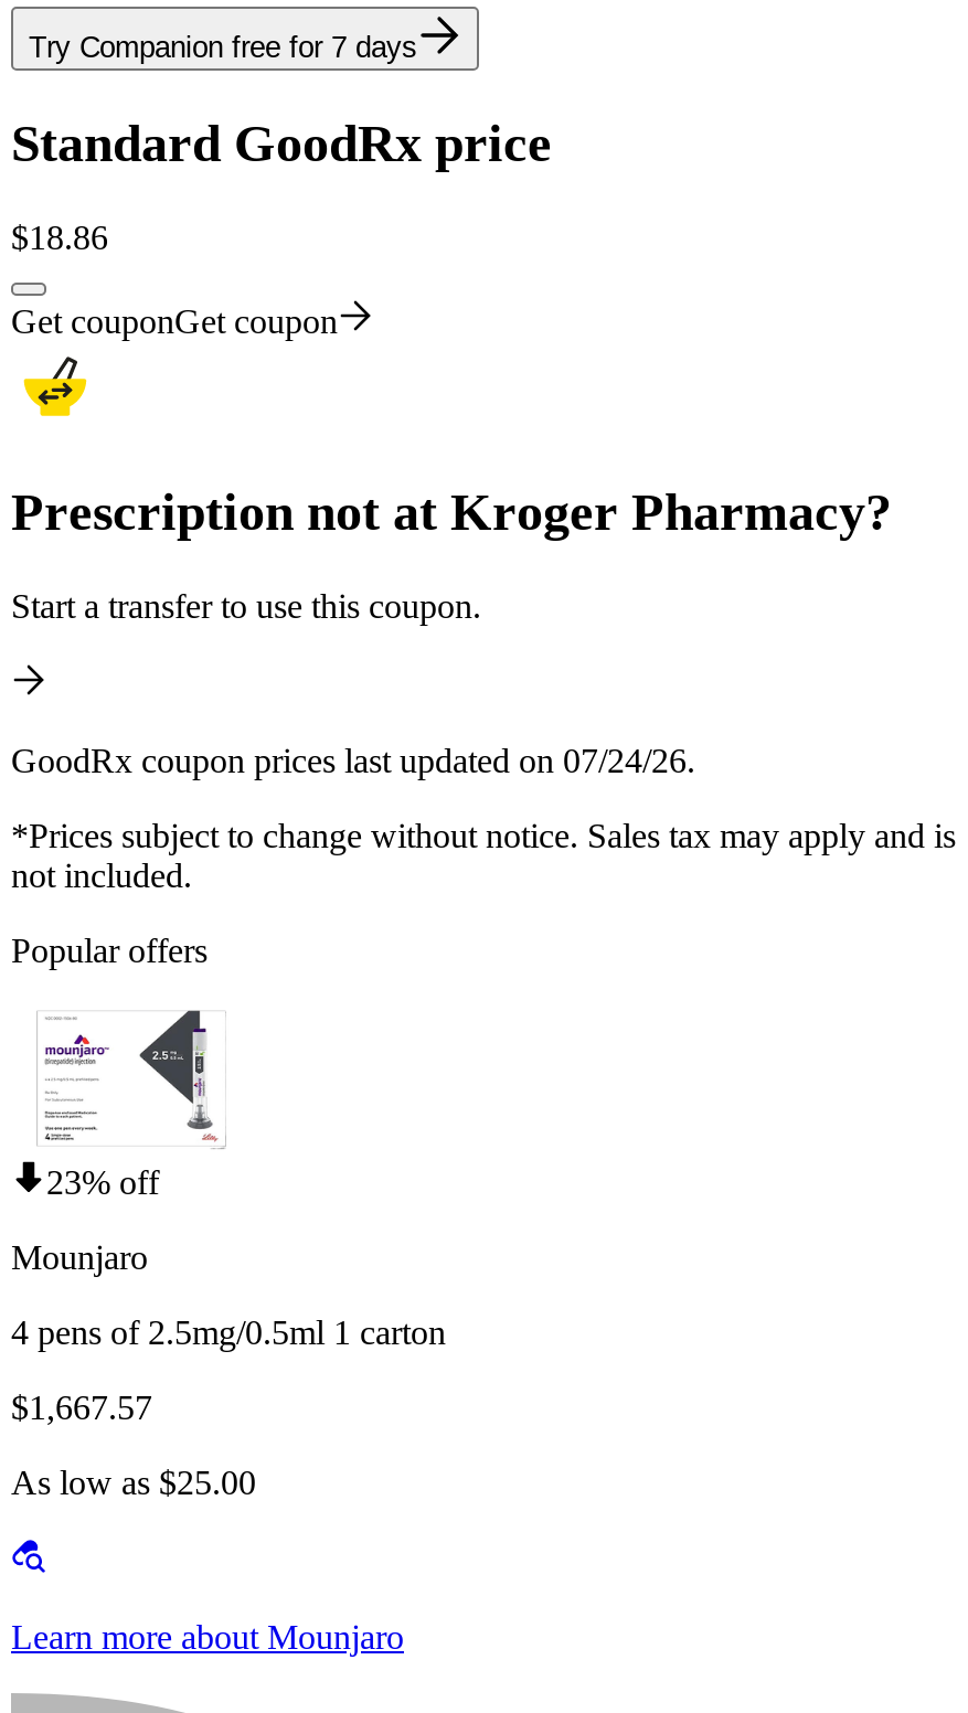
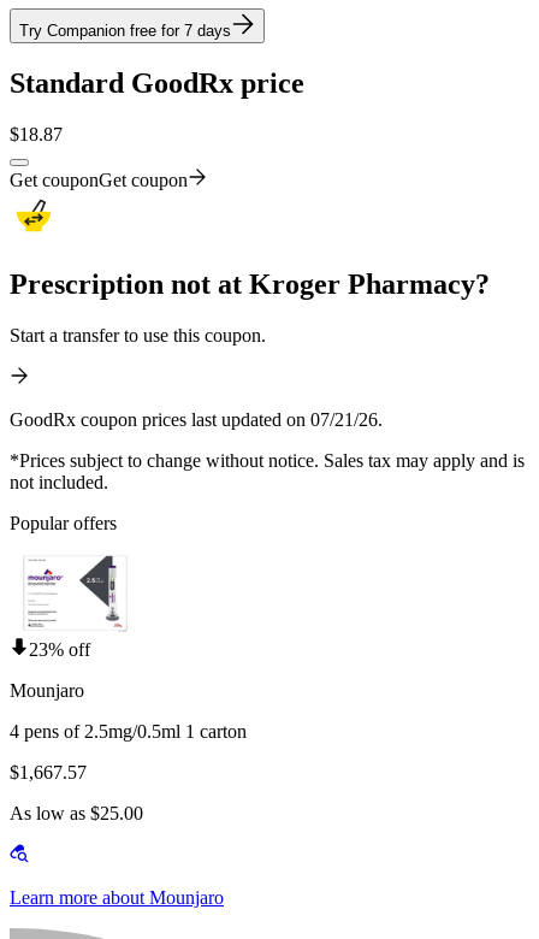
[11,218,108,256] $18.86 -> [10,124,63,144] $18.87
[11,741,695,778] GoodRx coupon prices last updated on 07/24/26. -> [10,409,383,429] GoodRx coupon prices last updated on 07/21/26.

